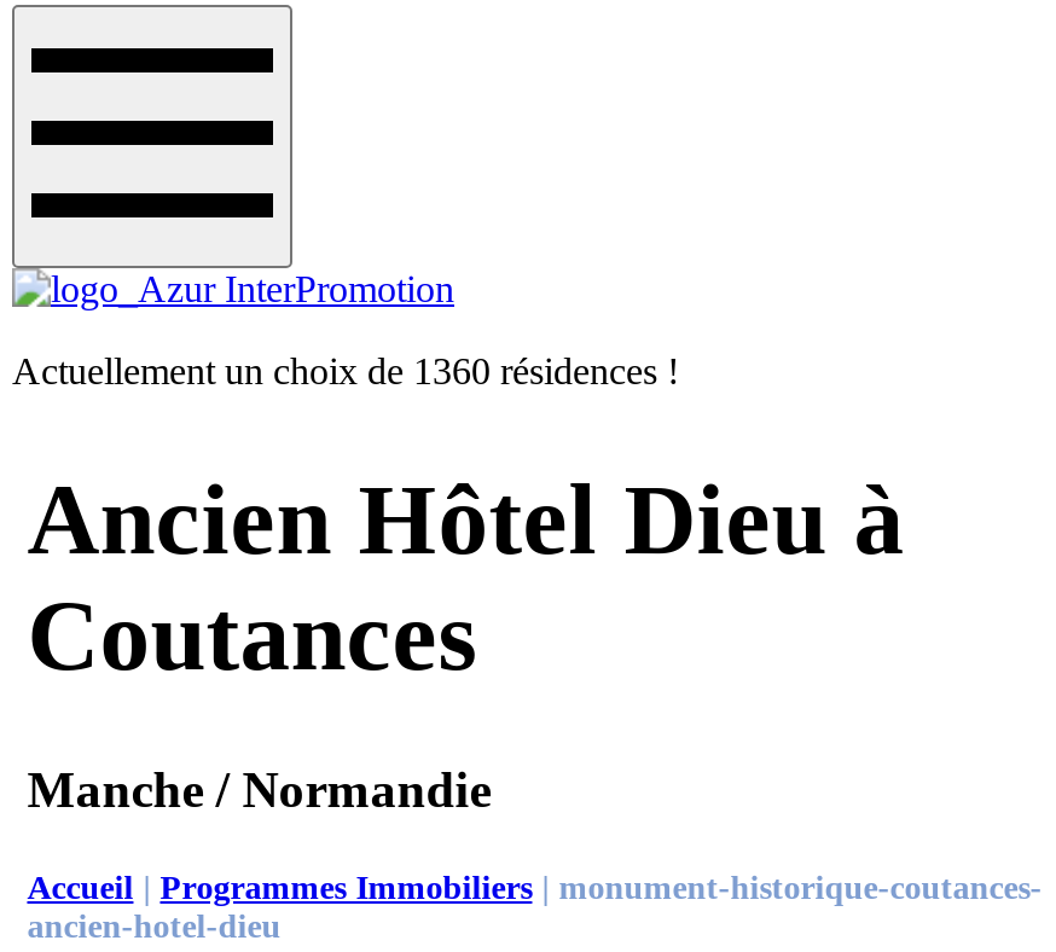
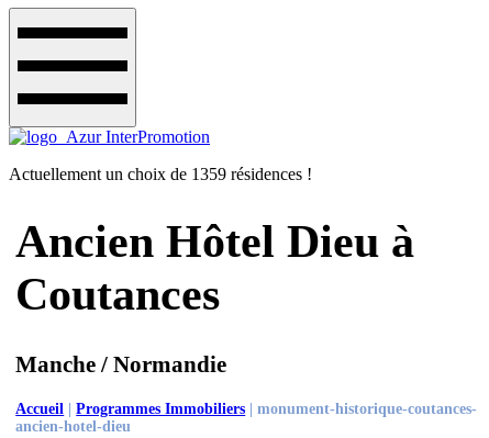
[12,350,679,391] Actuellement un choix de 1360 résidences ! -> [9,165,312,183] Actuellement un choix de 1359 résidences !

